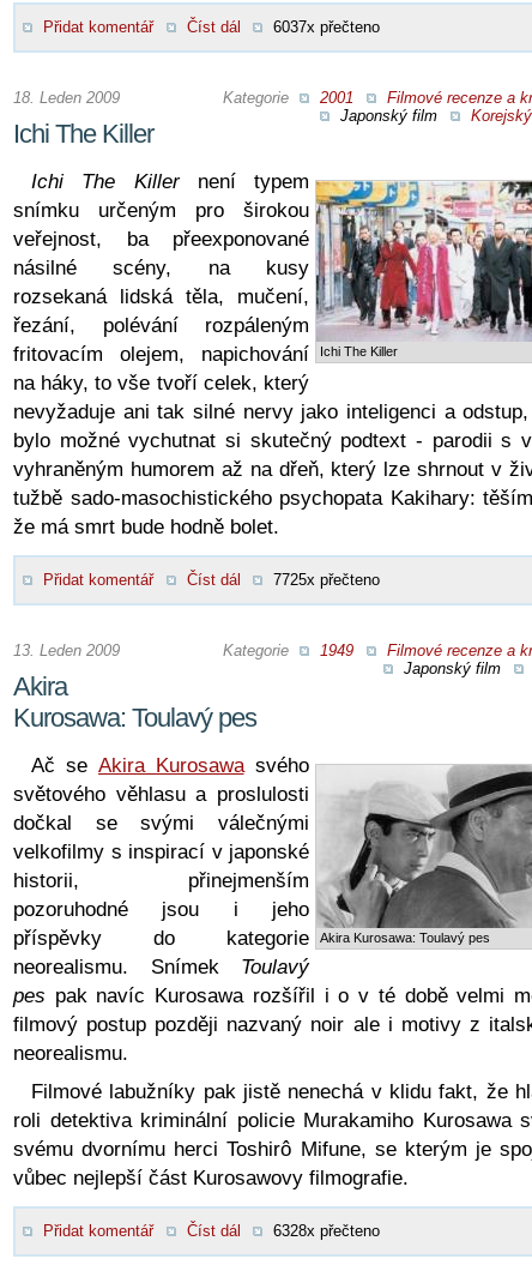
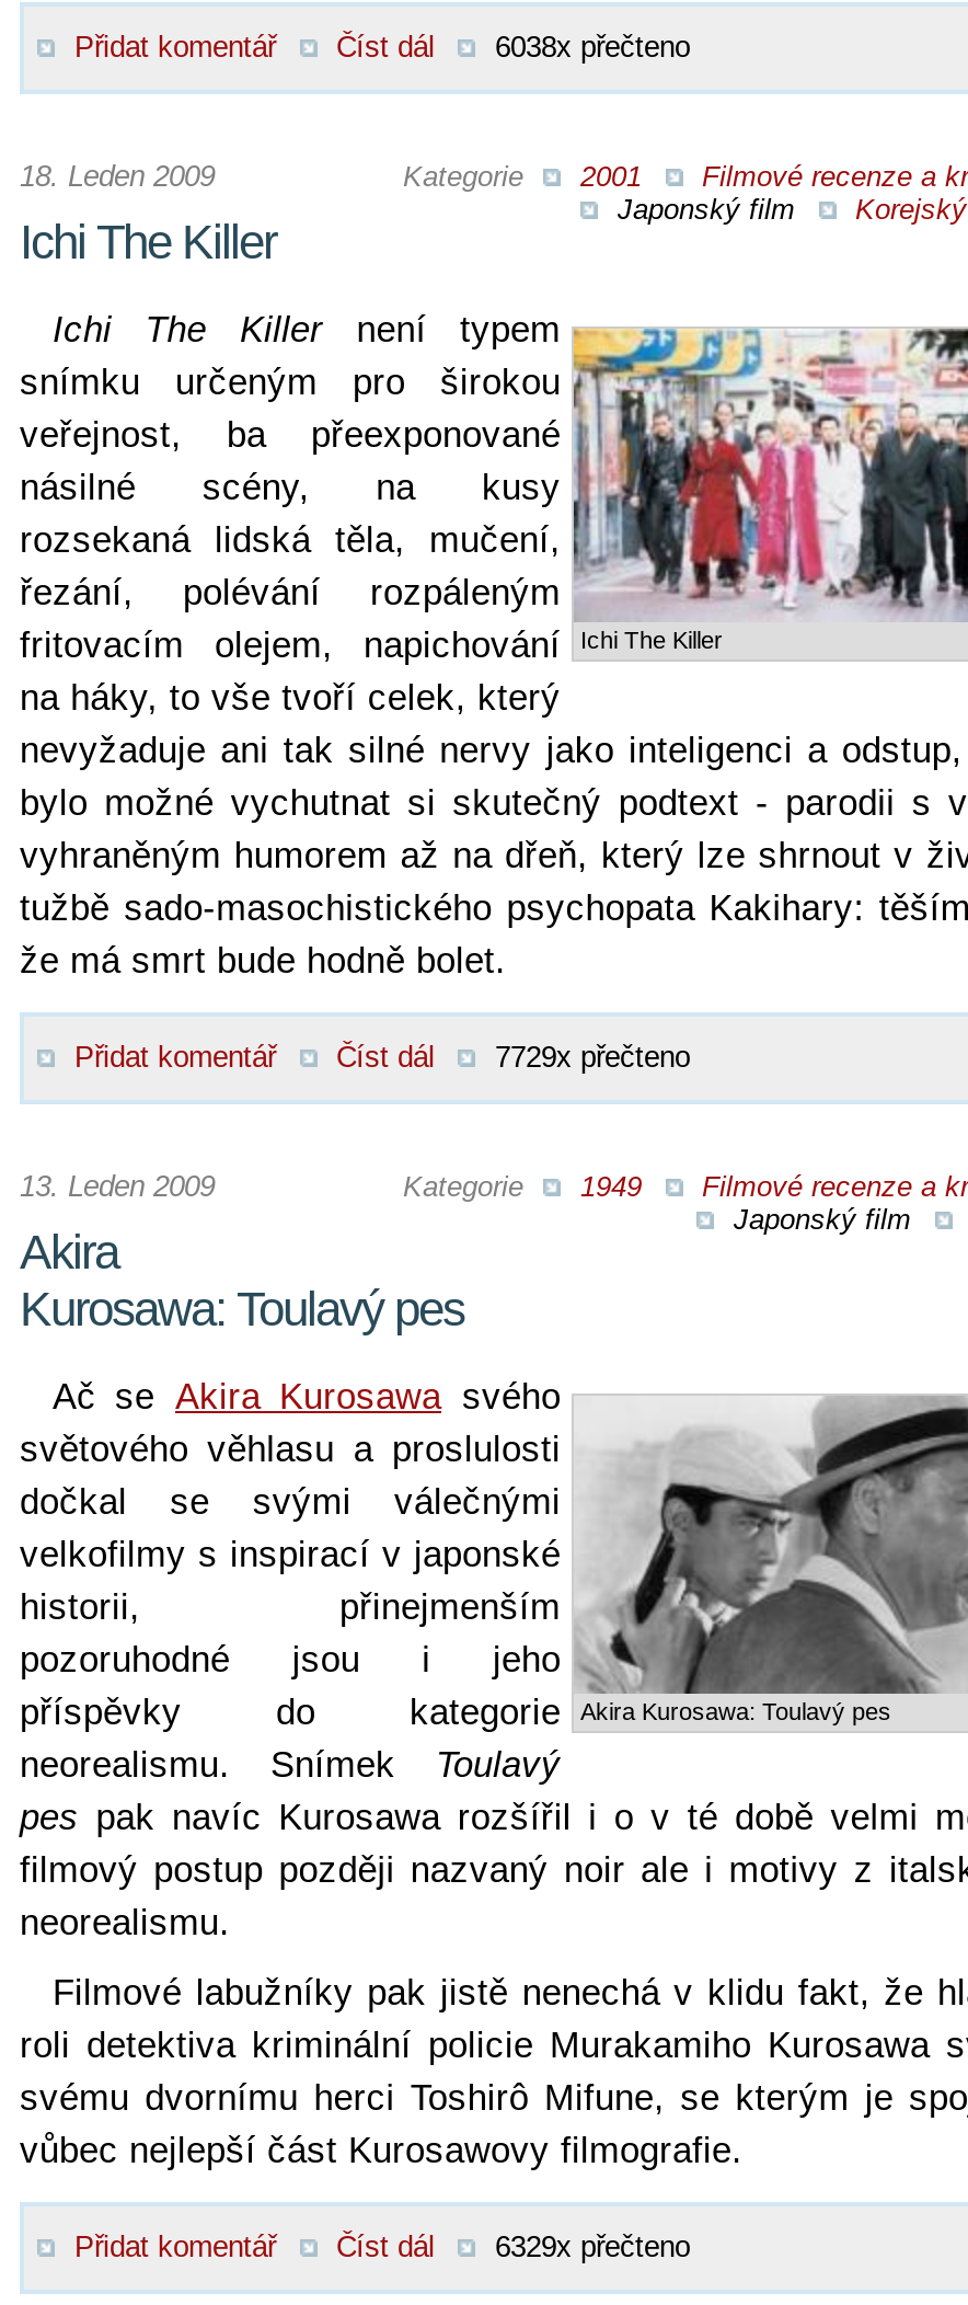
[43,17,380,35] Přidat komentář Číst dál 6037x přečteno -> [74,30,690,62] Přidat komentář Číst dál 6038x přečteno
[43,570,380,588] Přidat komentář Číst dál 7725x přečteno -> [74,1040,690,1073] Přidat komentář Číst dál 7729x přečteno
[43,1221,380,1239] Přidat komentář Číst dál 6328x přečteno -> [74,2229,690,2262] Přidat komentář Číst dál 6329x přečteno

